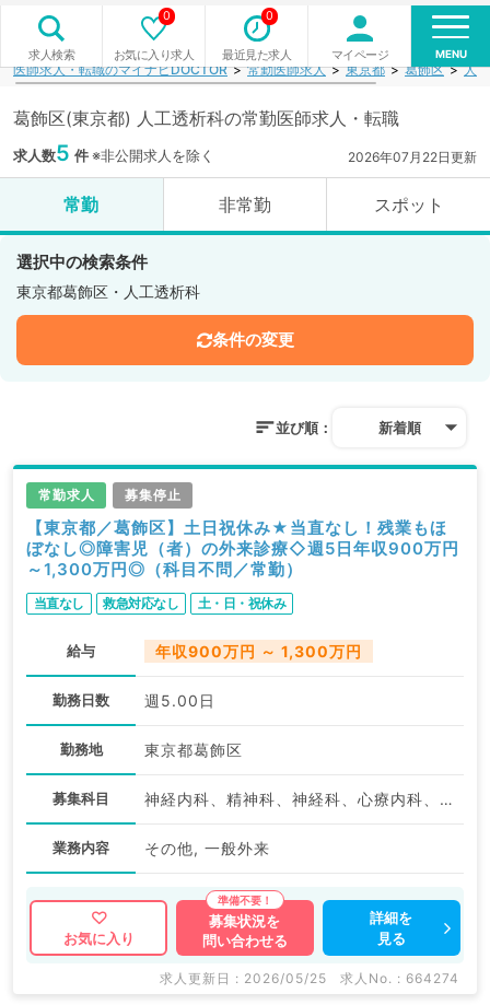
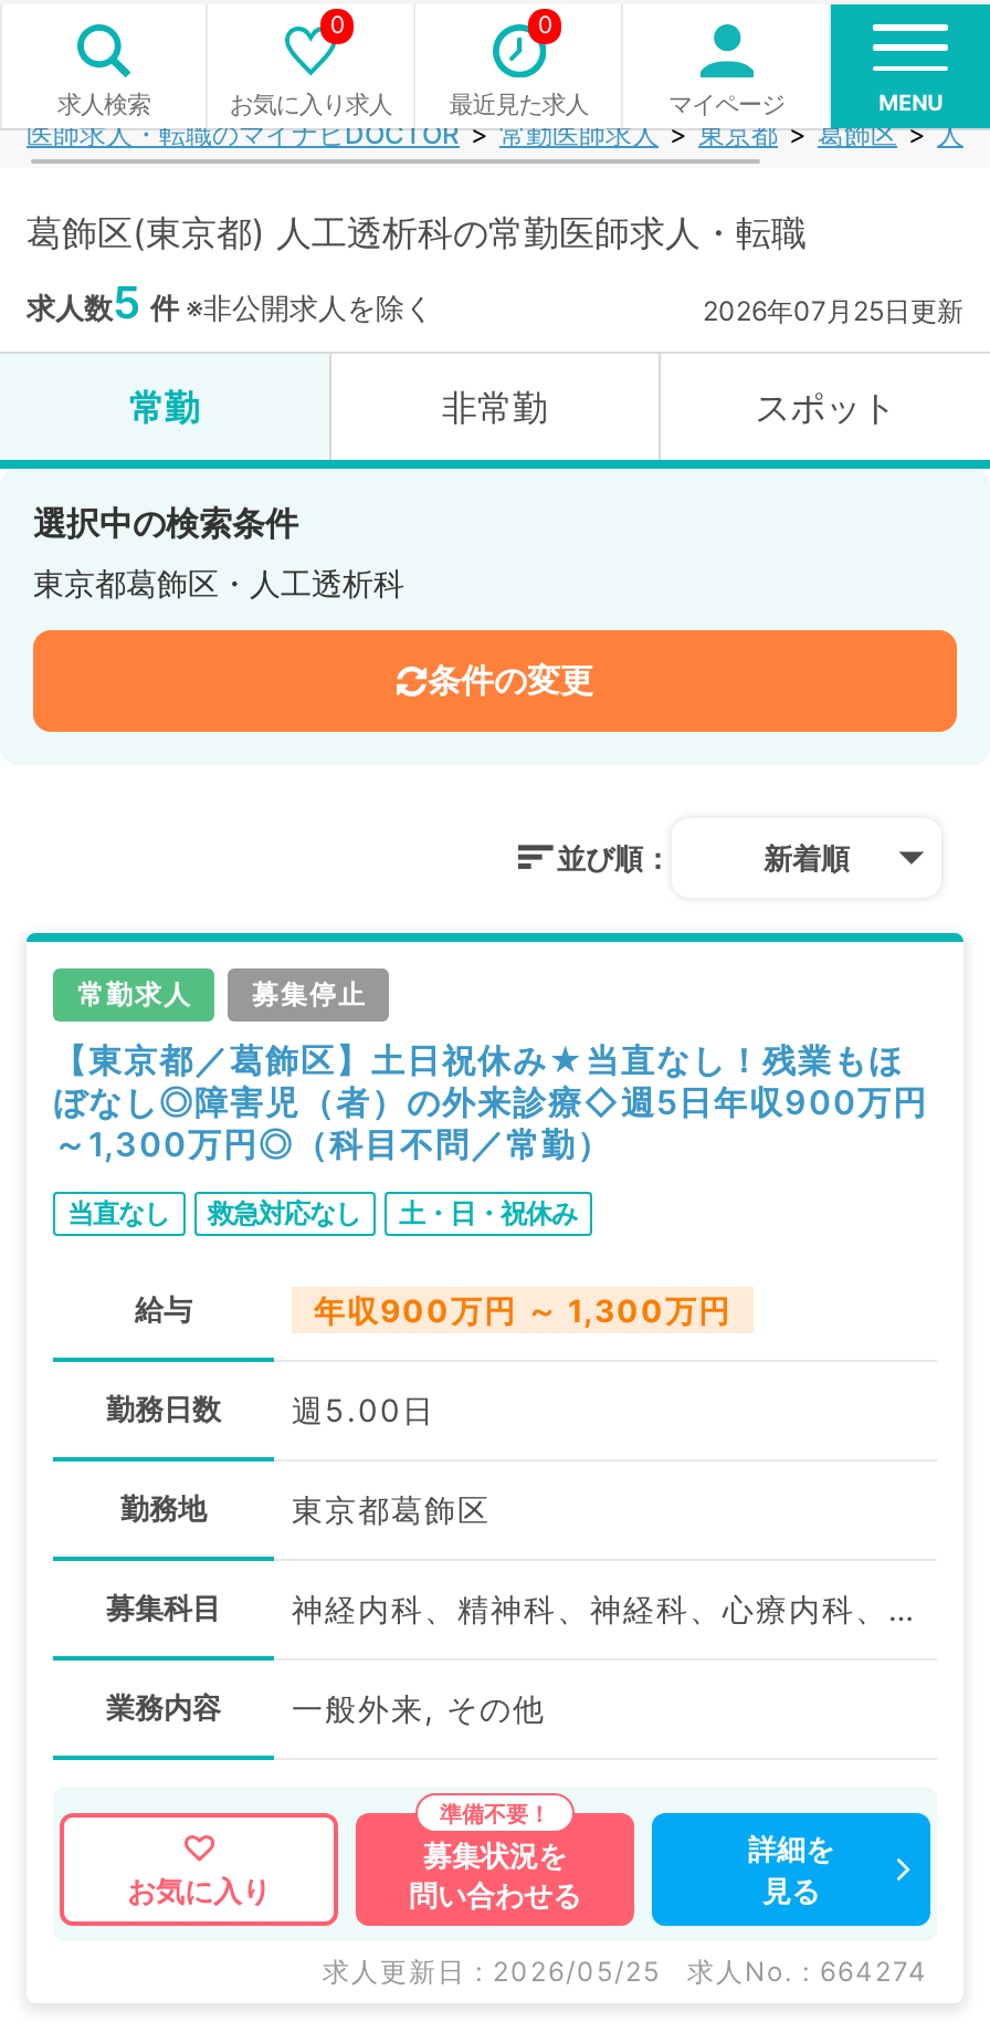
[348,149,477,165] 2026年07月22日更新 -> [703,294,963,327] 2026年07月25日更新
[144,839,270,857] その他, 一般外来 -> [292,1689,546,1727] 一般外来, その他

